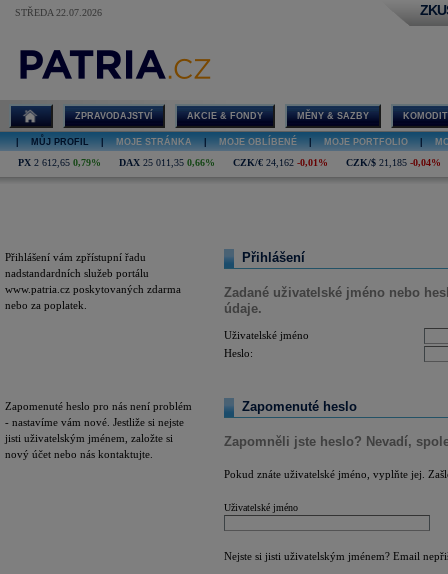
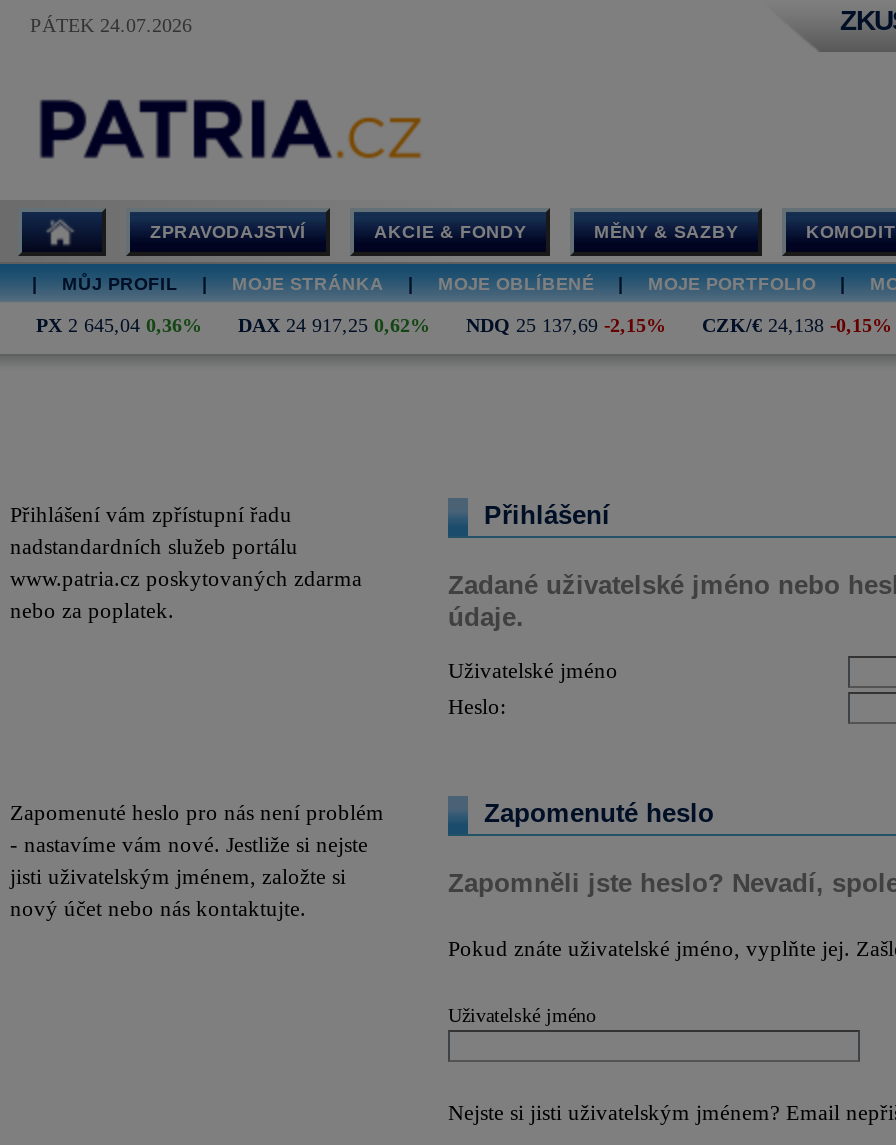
[15,7,102,18] STŘEDA 22.07.2026 -> [30,14,192,36] PÁTEK 24.07.2026
[18,157,441,168] PX 2 612,65 0,79% | DAX 25 011,35 0,66% | CZK/€ 24,162 -0,01% | CZK/$ 21,185 -0,04% -> [36,314,892,336] PX 2 645,04 0,36% | DAX 24 917,25 0,62% | NDQ 25 137,69 -2,15% | CZK/€ 24,138 -0,15%

